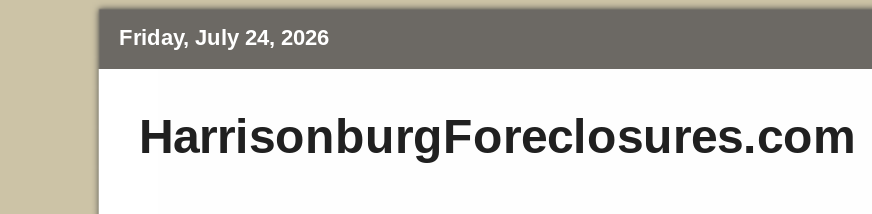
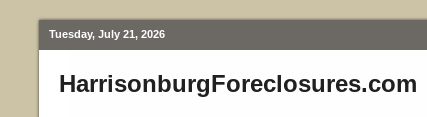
[119,25,329,49] Friday, July 24, 2026 -> [49,28,165,40] Tuesday, July 21, 2026

